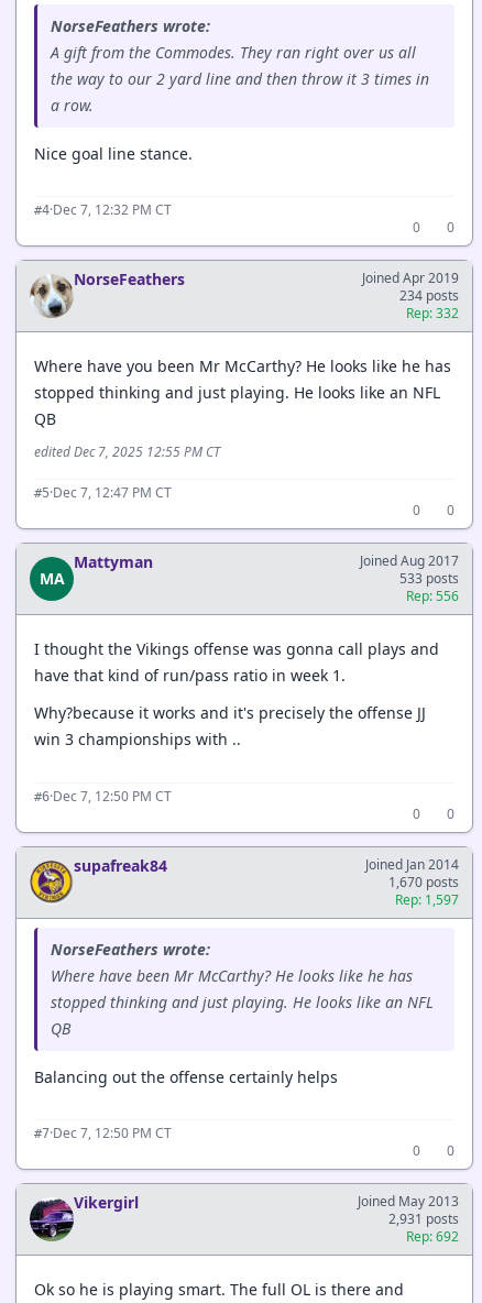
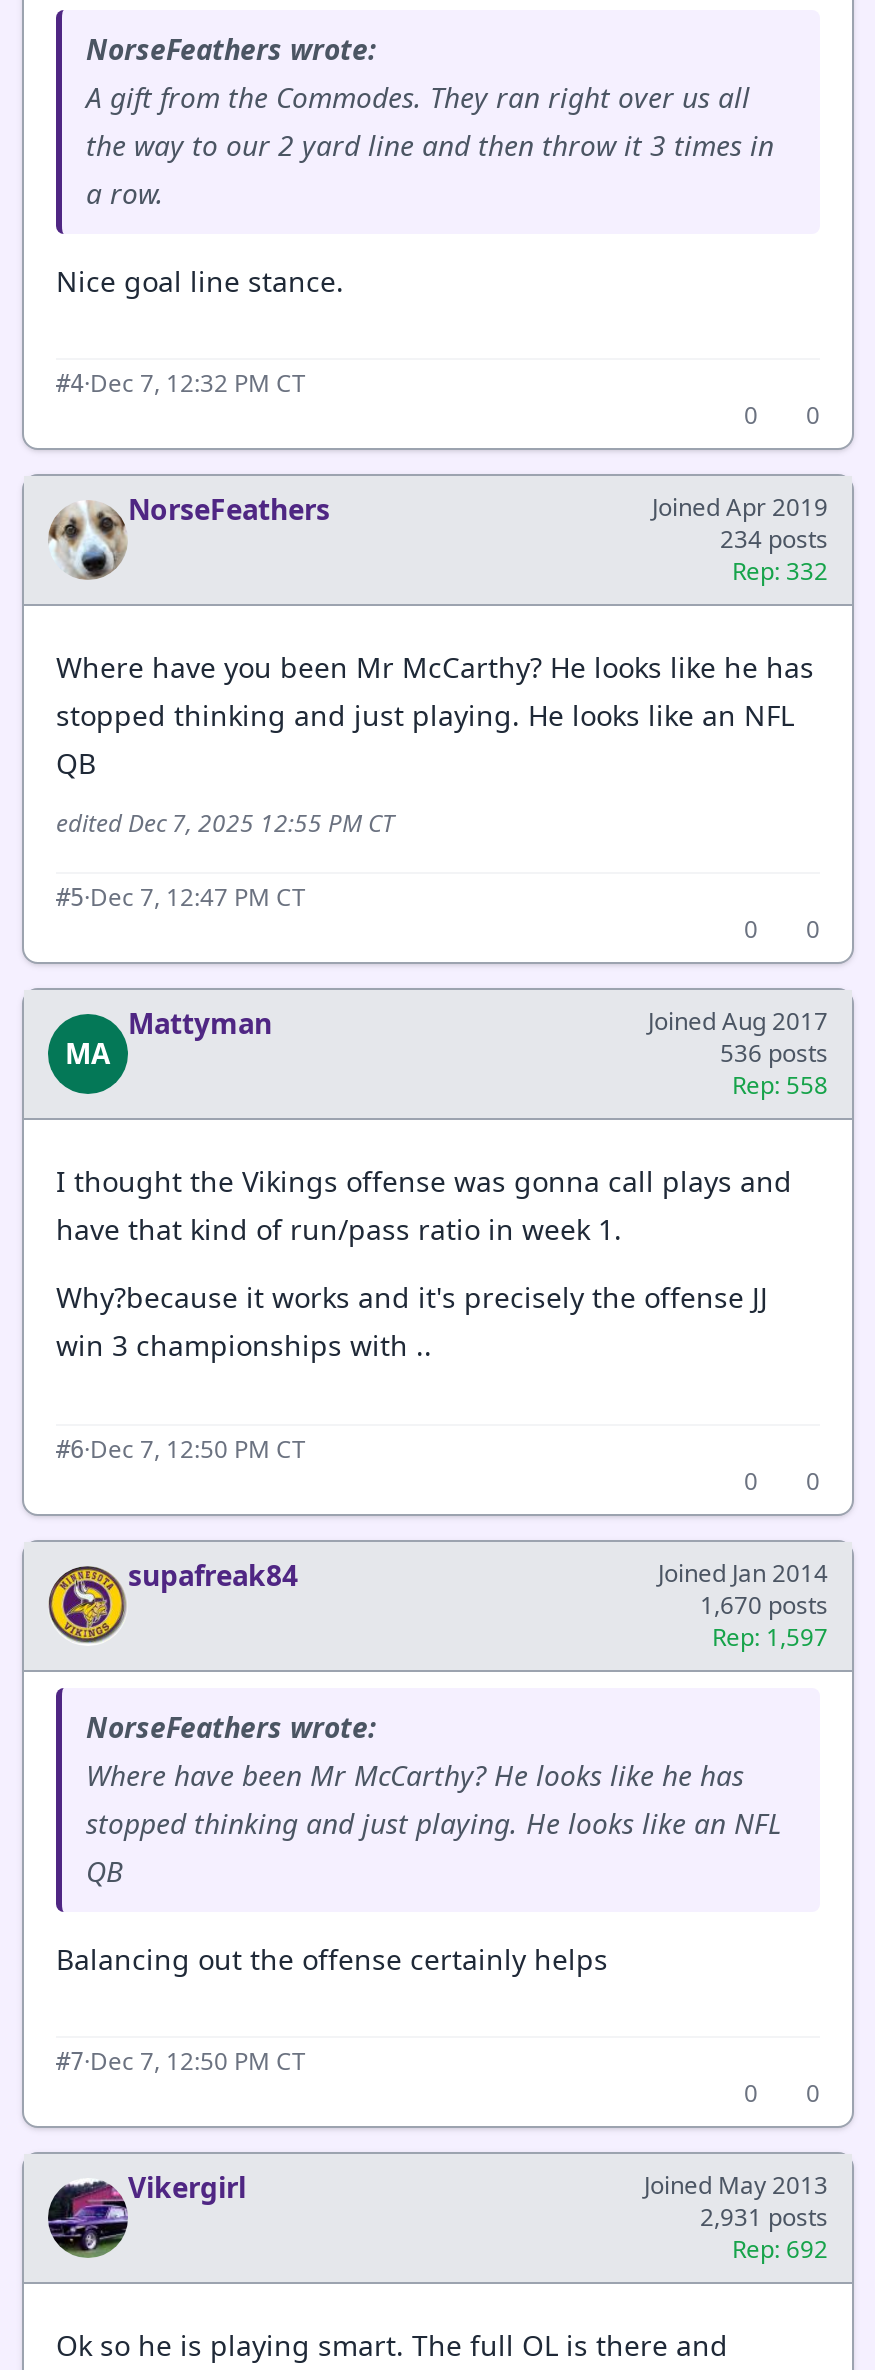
[399,569,459,588] 533 posts -> [720,1036,828,1070] 536 posts
[406,587,459,605] Rep: 556 -> [732,1068,828,1102] Rep: 558

